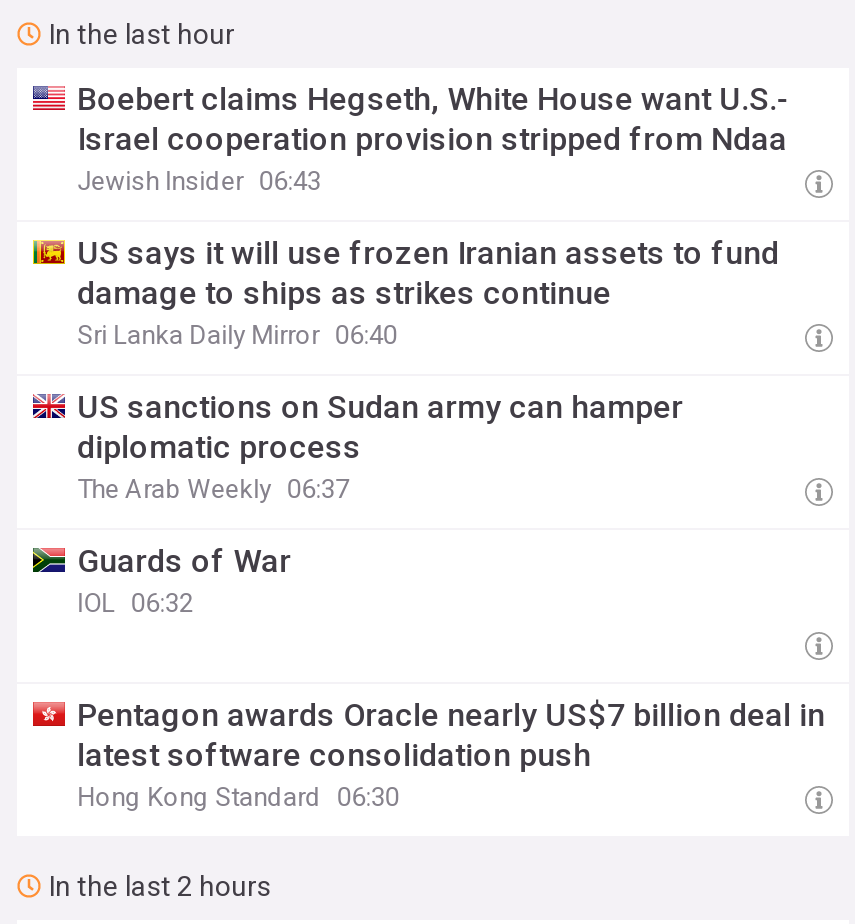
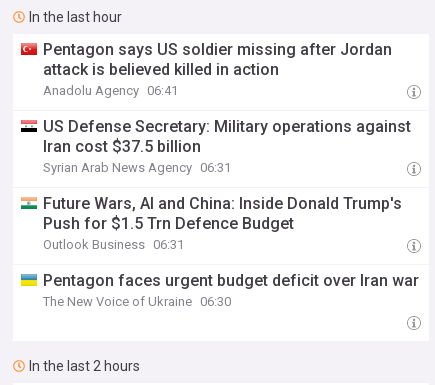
[77,80,825,812] Boebert claims Hegseth, White House want U.S.- | Israel cooperation provision stripped from Ndaa | Jewish Insider 06:43 | US says it will use frozen Iranian assets to fund | damage to ships as strikes continue | Sri Lanka Daily Mirror 06:40 | US sanctions on Sudan army can hamper | diplomatic process | The Arab Weekly 06:37 | Guards of War | IOL 06:32 | Pentagon awards Oracle nearly US$7 billion deal in | latest software consolidation push | Hong Kong Standard 06:30 -> [43,40,419,309] Pentagon says US soldier missing after Jordan | attack is believed killed in action | Anadolu Agency 06:41 | US Defense Secretary: Military operations against | Iran cost $37.5 billion | Syrian Arab News Agency 06:31 | Future Wars, AI and China: Inside Donald Trump's | Push for $1.5 Trn Defence Budget | Outlook Business 06:31 | Pentagon faces urgent budget deficit over Iran war | The New Voice of Ukraine 06:30

